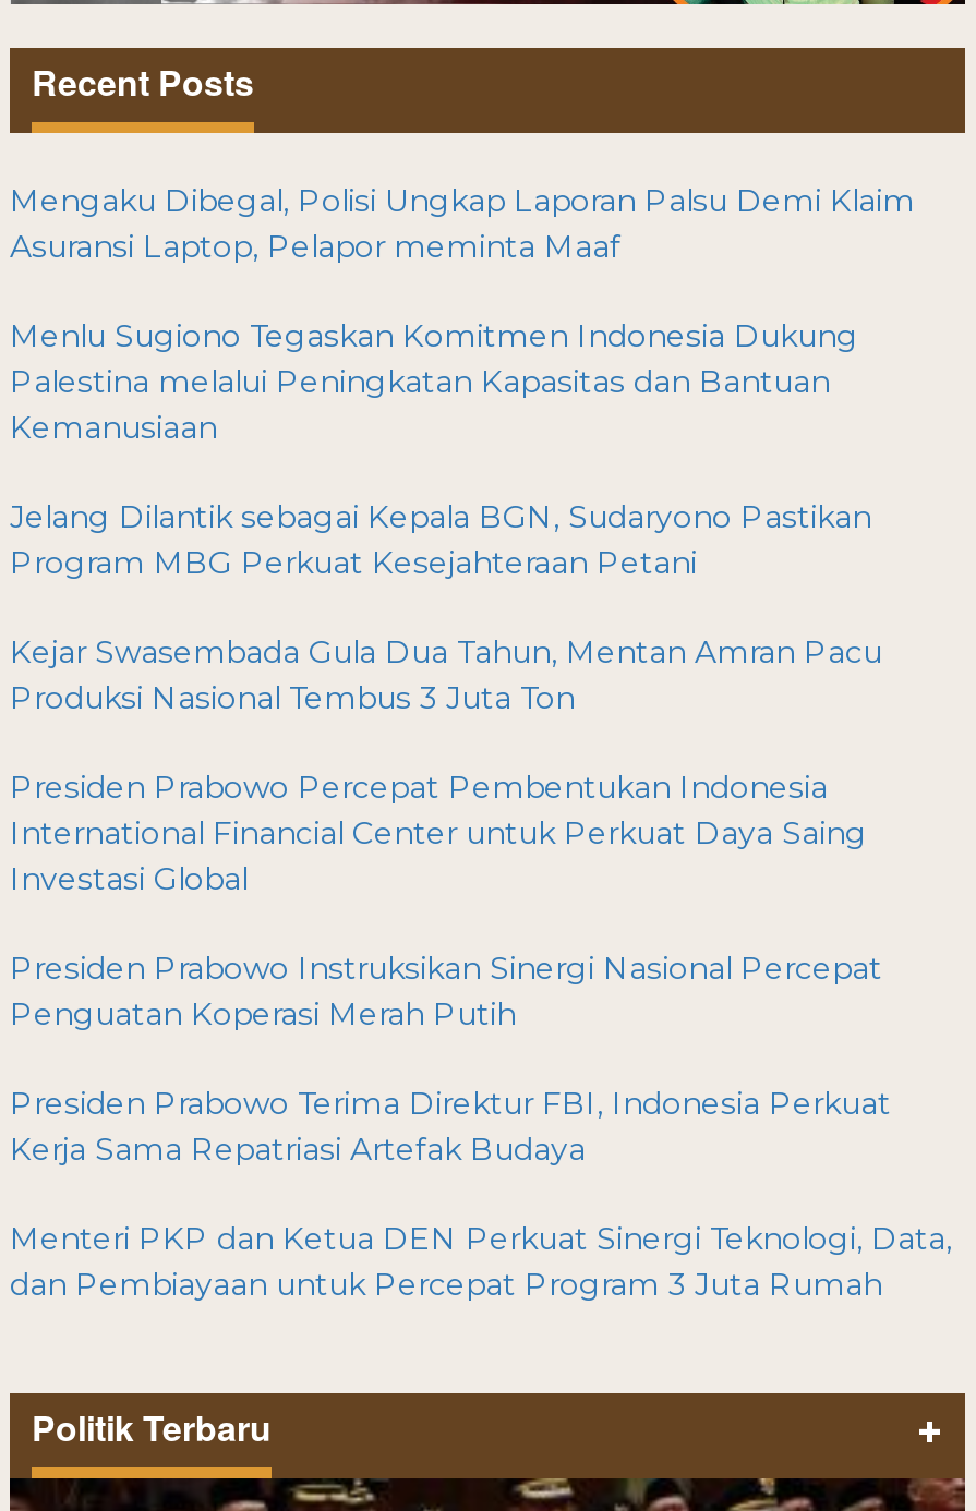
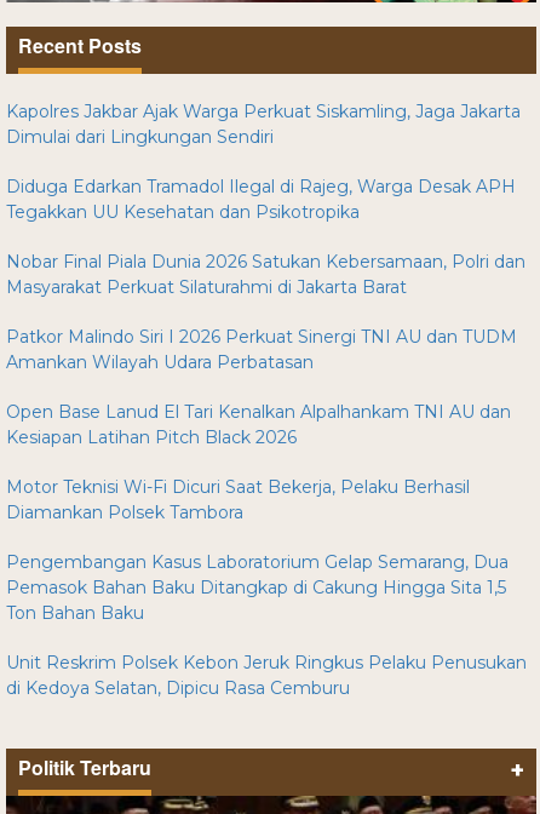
[10,181,915,266] Mengaku Dibegal, Polisi Ungkap Laporan Palsu Demi Klaim | Asuransi Laptop, Pelapor meminta Maaf -> [6,101,521,148] Kapolres Jakbar Ajak Warga Perkuat Siskamling, Jaga Jakarta | Dimulai dari Lingkungan Sendiri
[10,316,858,447] Menlu Sugiono Tegaskan Komitmen Indonesia Dukung | Palestina melalui Peningkatan Kapasitas dan Bantuan | Kemanusiaan -> [6,176,516,223] Diduga Edarkan Tramadol Ilegal di Rajeg, Warga Desak APH | Tegakkan UU Kesehatan dan Psikotropika
[10,497,871,582] Jelang Dilantik sebagai Kepala BGN, Sudaryono Pastikan | Program MBG Perkuat Kesejahteraan Petani -> [6,251,525,298] Nobar Final Piala Dunia 2026 Satukan Kebersamaan, Polri dan | Masyarakat Perkuat Silaturahmi di Jakarta Barat
[10,632,882,717] Kejar Swasembada Gula Dua Tahun, Mentan Amran Pacu | Produksi Nasional Tembus 3 Juta Ton -> [6,326,517,373] Patkor Malindo Siri I 2026 Perkuat Sinergi TNI AU dan TUDM | Amankan Wilayah Udara Perbatasan
[10,767,867,898] Presiden Prabowo Percepat Pembentukan Indonesia | International Financial Center untuk Perkuat Daya Saing | Investasi Global -> [6,401,511,448] Open Base Lanud El Tari Kenalkan Alpalhankam TNI AU dan | Kesiapan Latihan Pitch Black 2026
[10,948,882,1033] Presiden Prabowo Instruksikan Sinergi Nasional Percepat | Penguatan Koperasi Merah Putih -> [6,476,470,523] Motor Teknisi Wi-Fi Dicuri Saat Bekerja, Pelaku Berhasil | Diamankan Polsek Tambora
[10,1084,891,1169] Presiden Prabowo Terima Direktur FBI, Indonesia Perkuat | Kerja Sama Repatriasi Artefak Budaya -> [6,551,509,624] Pengembangan Kasus Laboratorium Gelap Semarang, Dua | Pemasok Bahan Baku Ditangkap di Cakung Hingga Sita 1,5 | Ton Bahan Baku
[10,1219,952,1304] Menteri PKP dan Ketua DEN Perkuat Sinergi Teknologi, Data, | dan Pembiayaan untuk Percepat Program 3 Juta Rumah -> [6,652,527,699] Unit Reskrim Polsek Kebon Jeruk Ringkus Pelaku Penusukan | di Kedoya Selatan, Dipicu Rasa Cemburu

